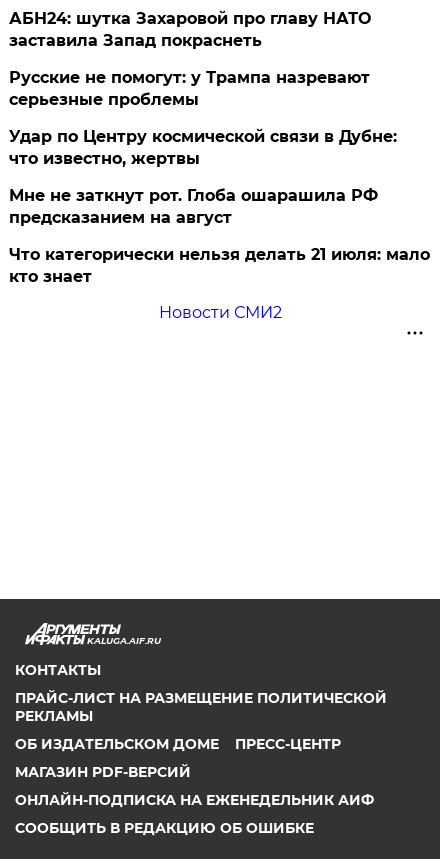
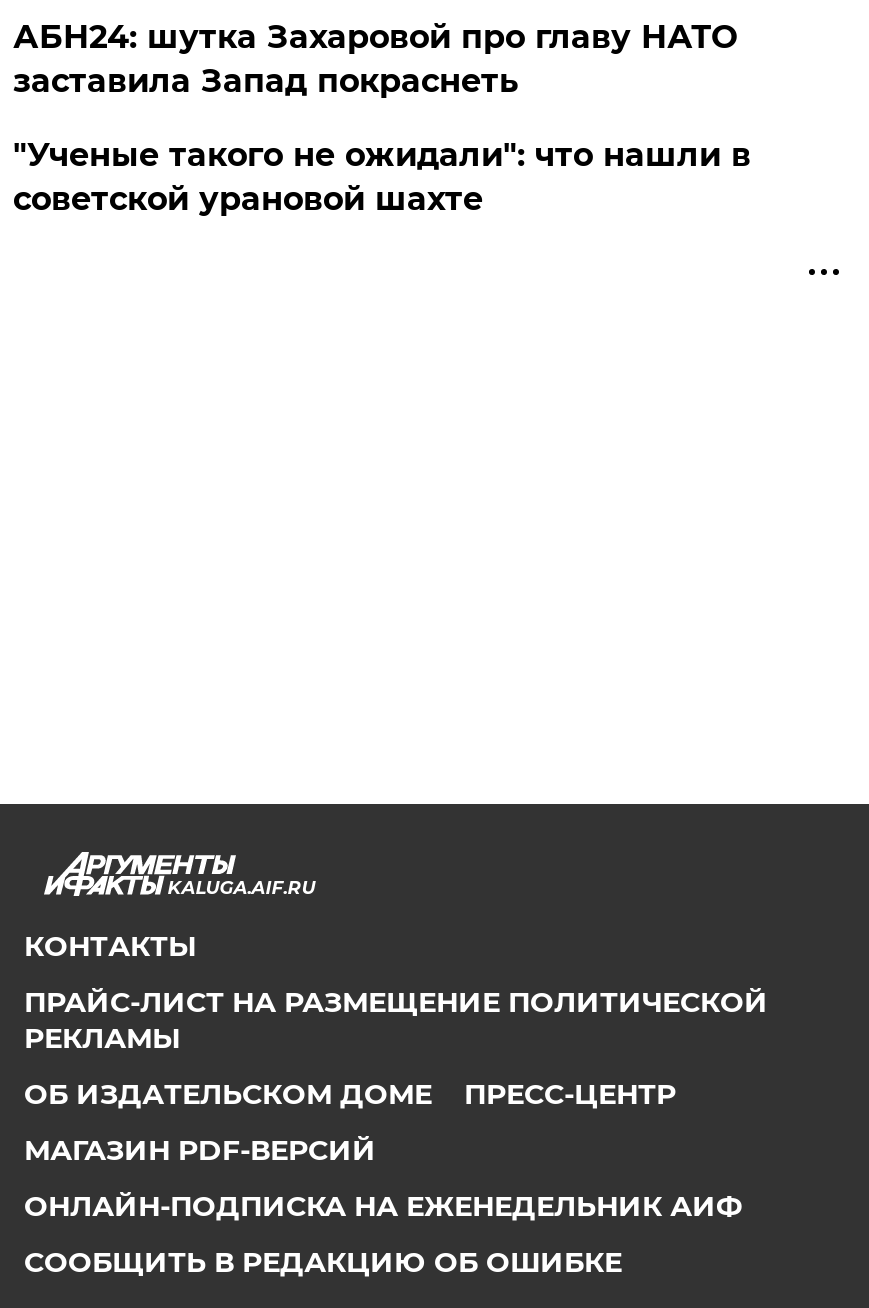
[9,68,430,322] Русские не помогут: у Трампа назревают | серьезные проблемы | Удар по Центру космической связи в Дубне: | что известно, жертвы | Мне не заткнут рот. Глоба ошарашила РФ | предсказанием на август | Что категорически нельзя делать 21 июля: мало | кто знает | Новости СМИ2 -> [13,136,751,218] "Ученые такого не ожидали": что нашли в | советской урановой шахте

